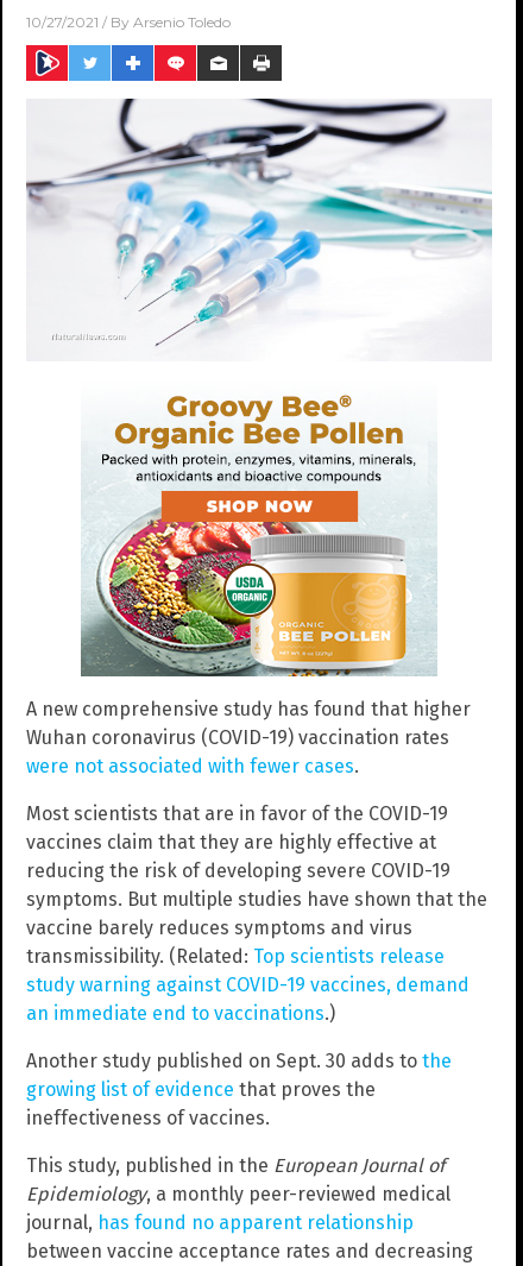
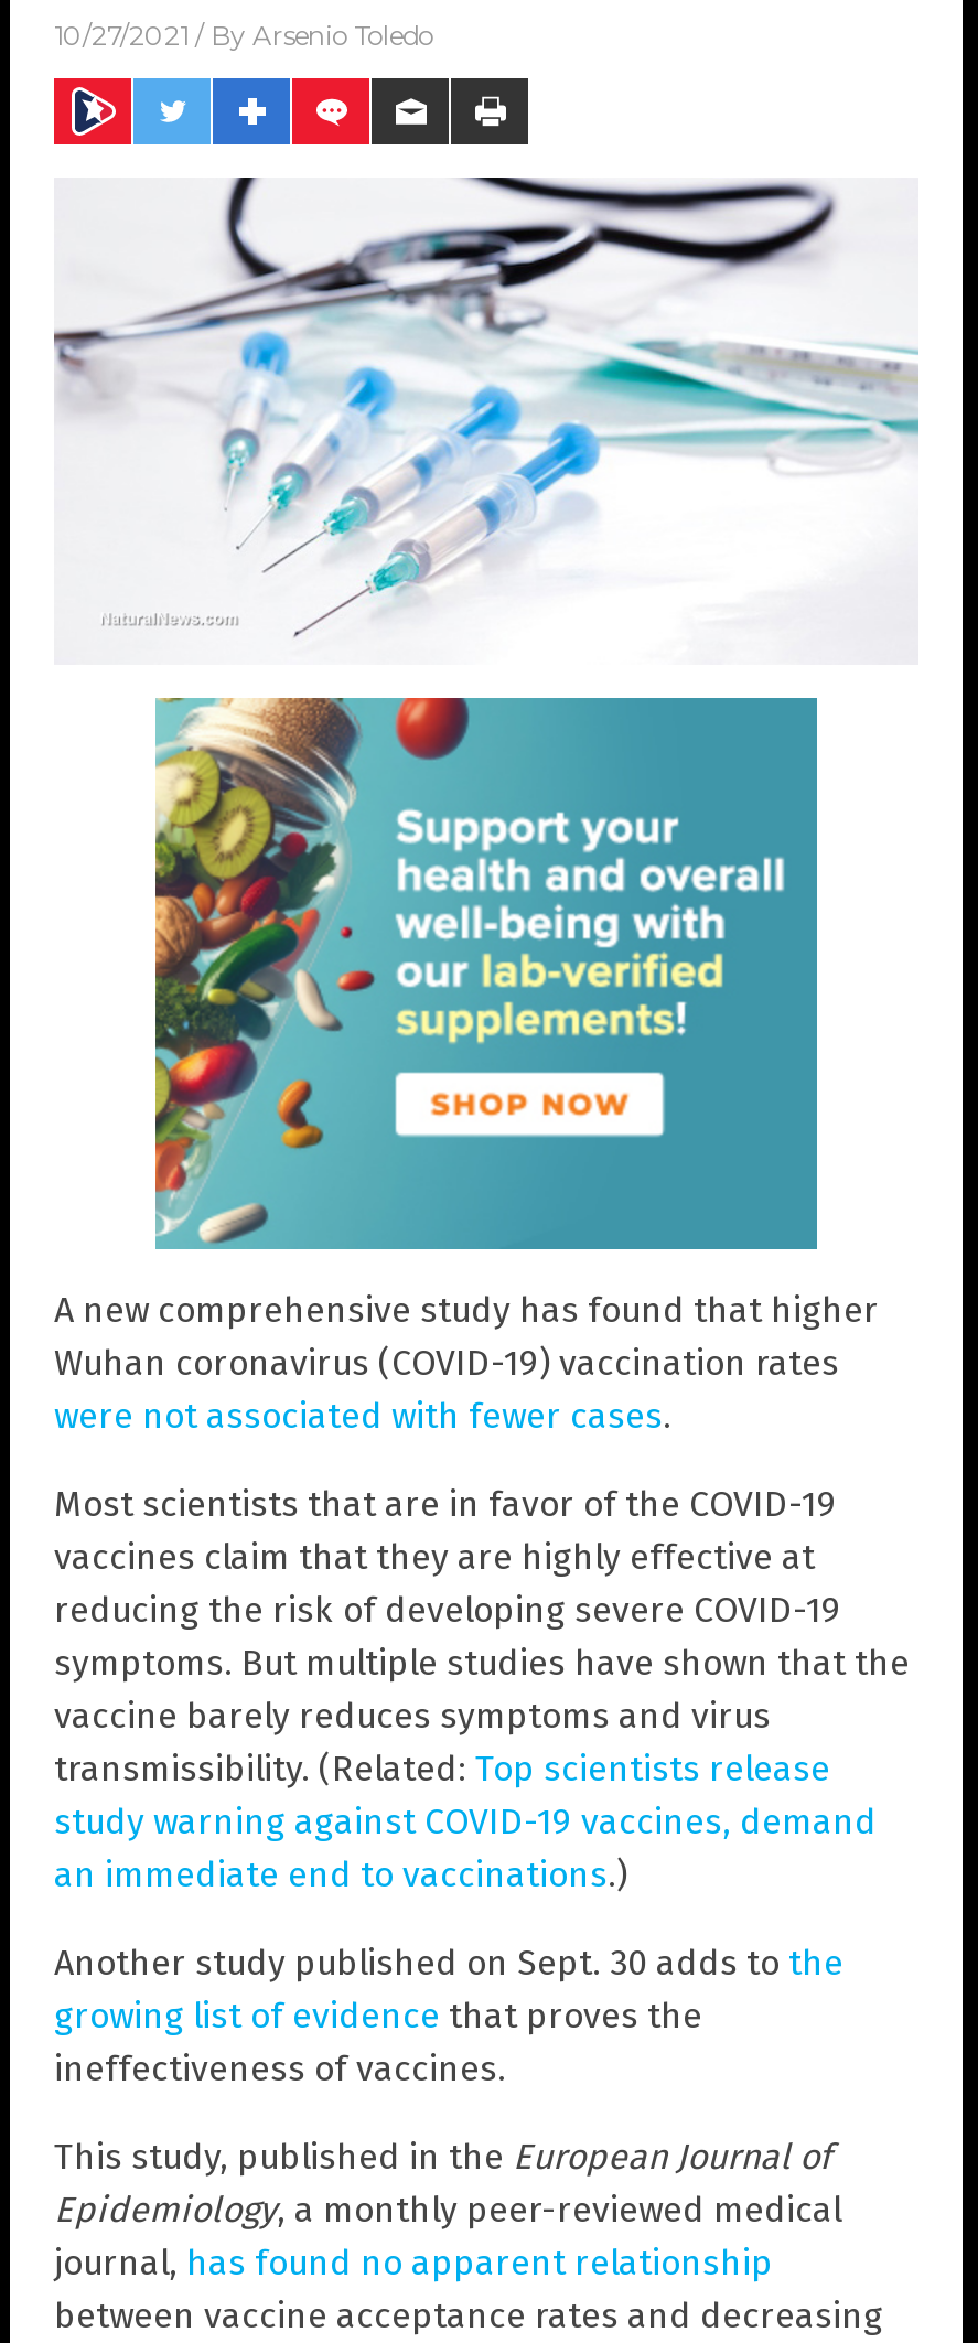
[80,379,437,678] [image] -> [153,696,819,1251] [image]

